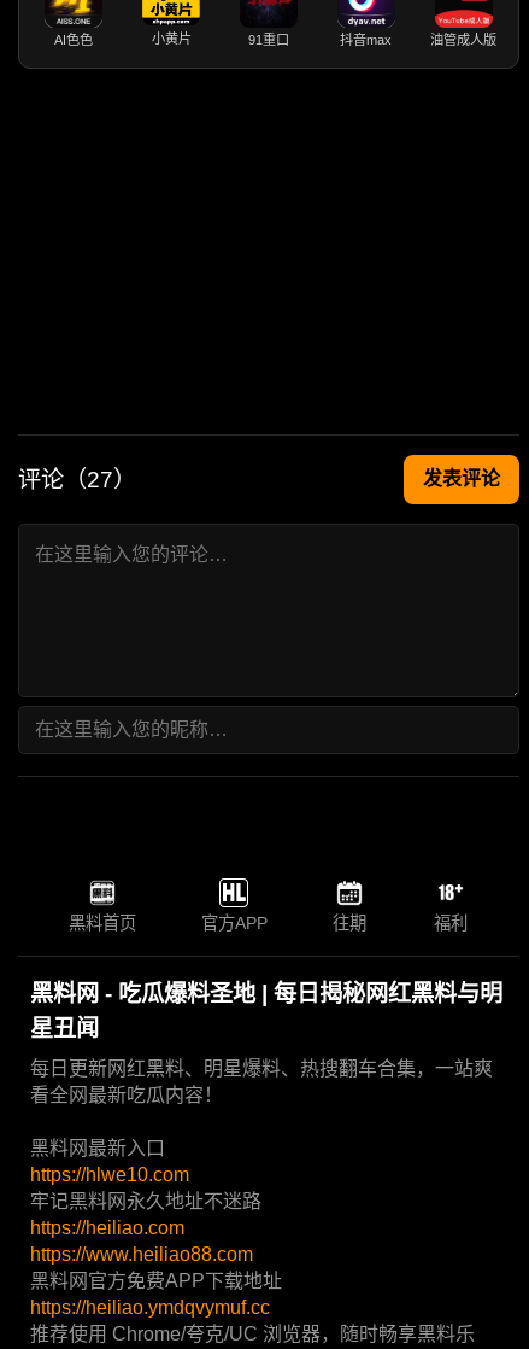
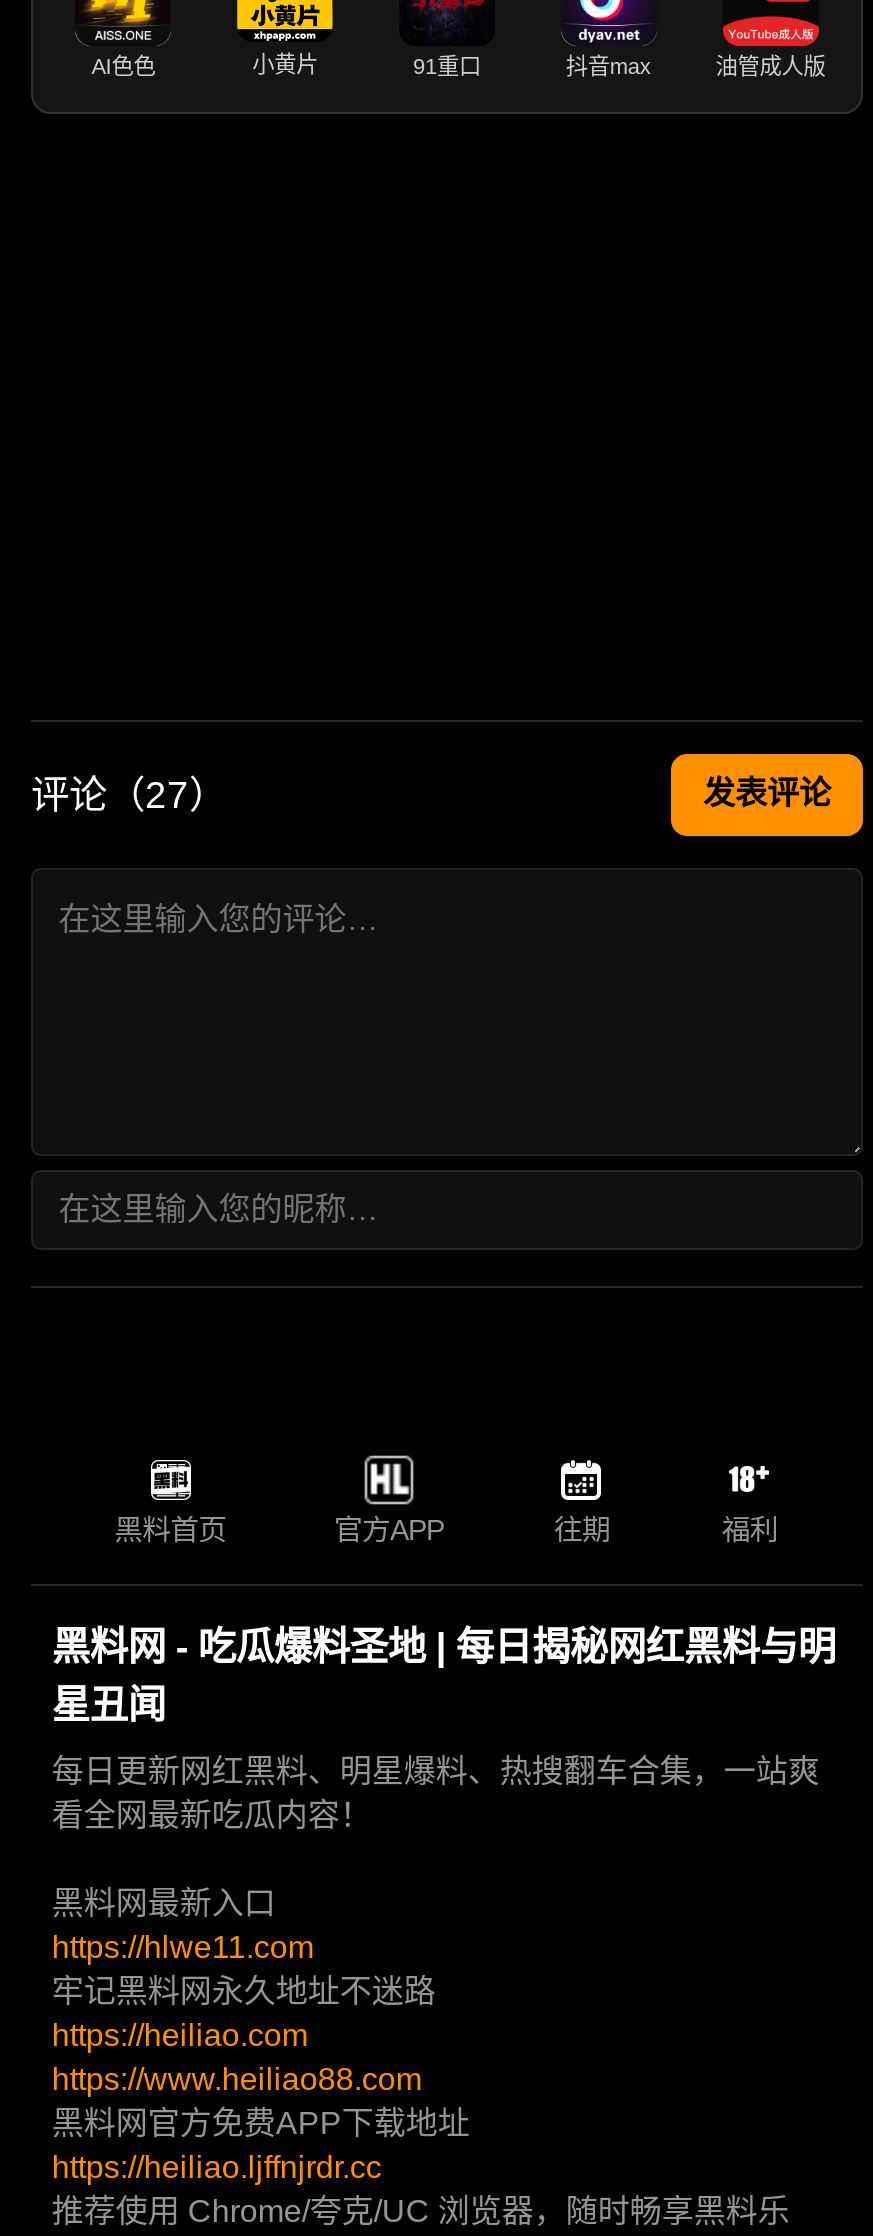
[31,1165,190,1185] https://hlwe10.com -> [52,1930,314,1964] https://hlwe11.com
[31,1297,270,1318] https://heiliao.ymdqvymuf.cc -> [52,2150,382,2184] https://heiliao.ljffnjrdr.cc

